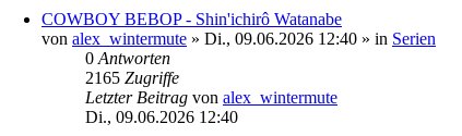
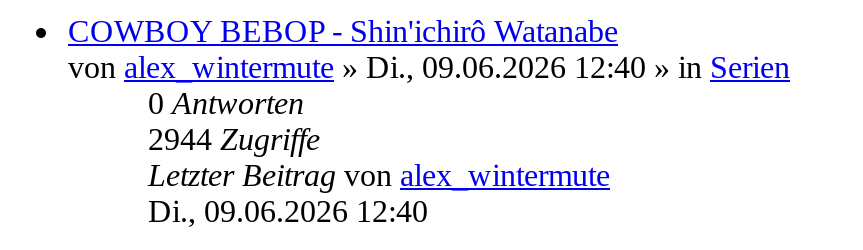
[85,68,179,87] 2165 Zugriffe -> [148,122,320,156] 2944 Zugriffe

